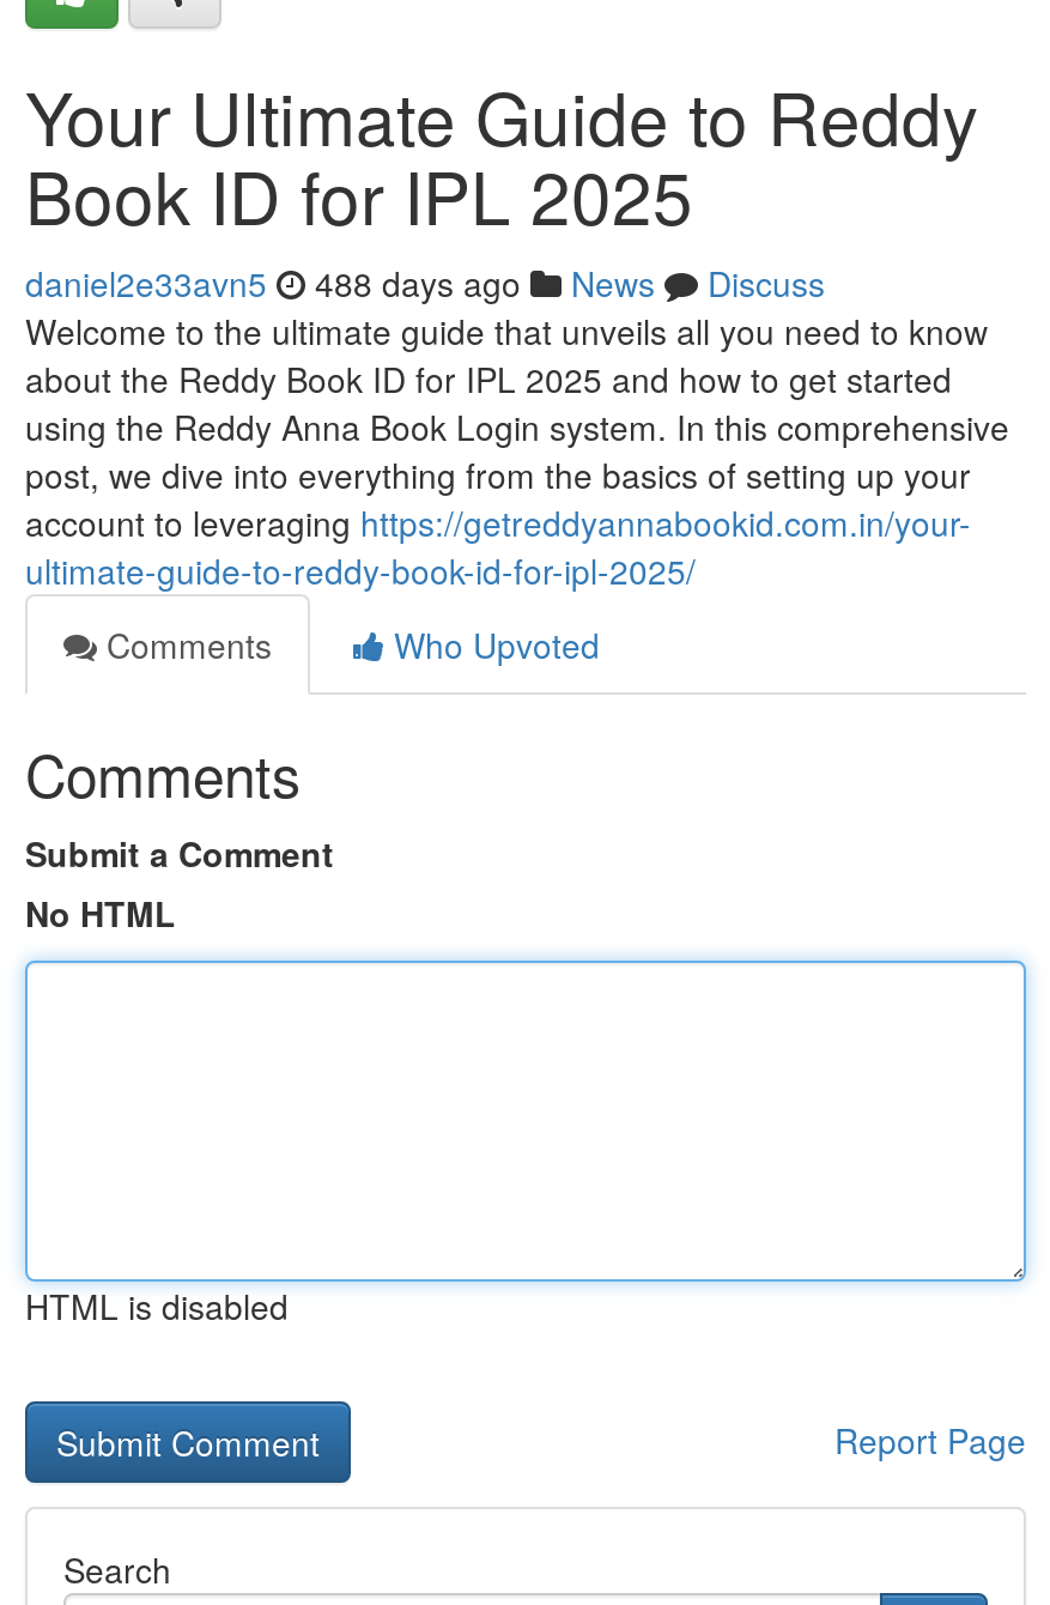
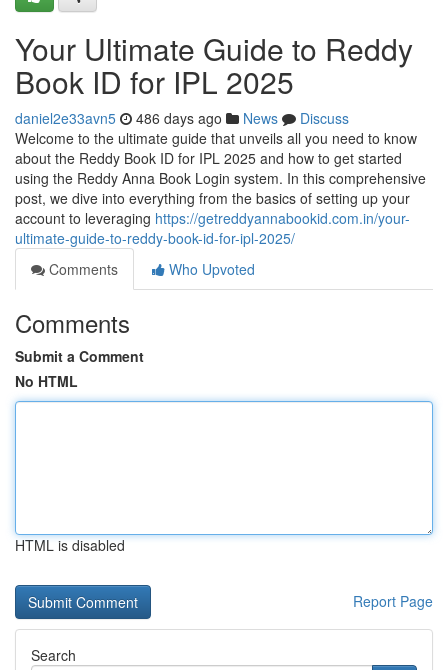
[25,259,825,307] daniel2e33avn5 488 days ago News Discuss -> [15,108,349,128] daniel2e33avn5 486 days ago News Discuss

